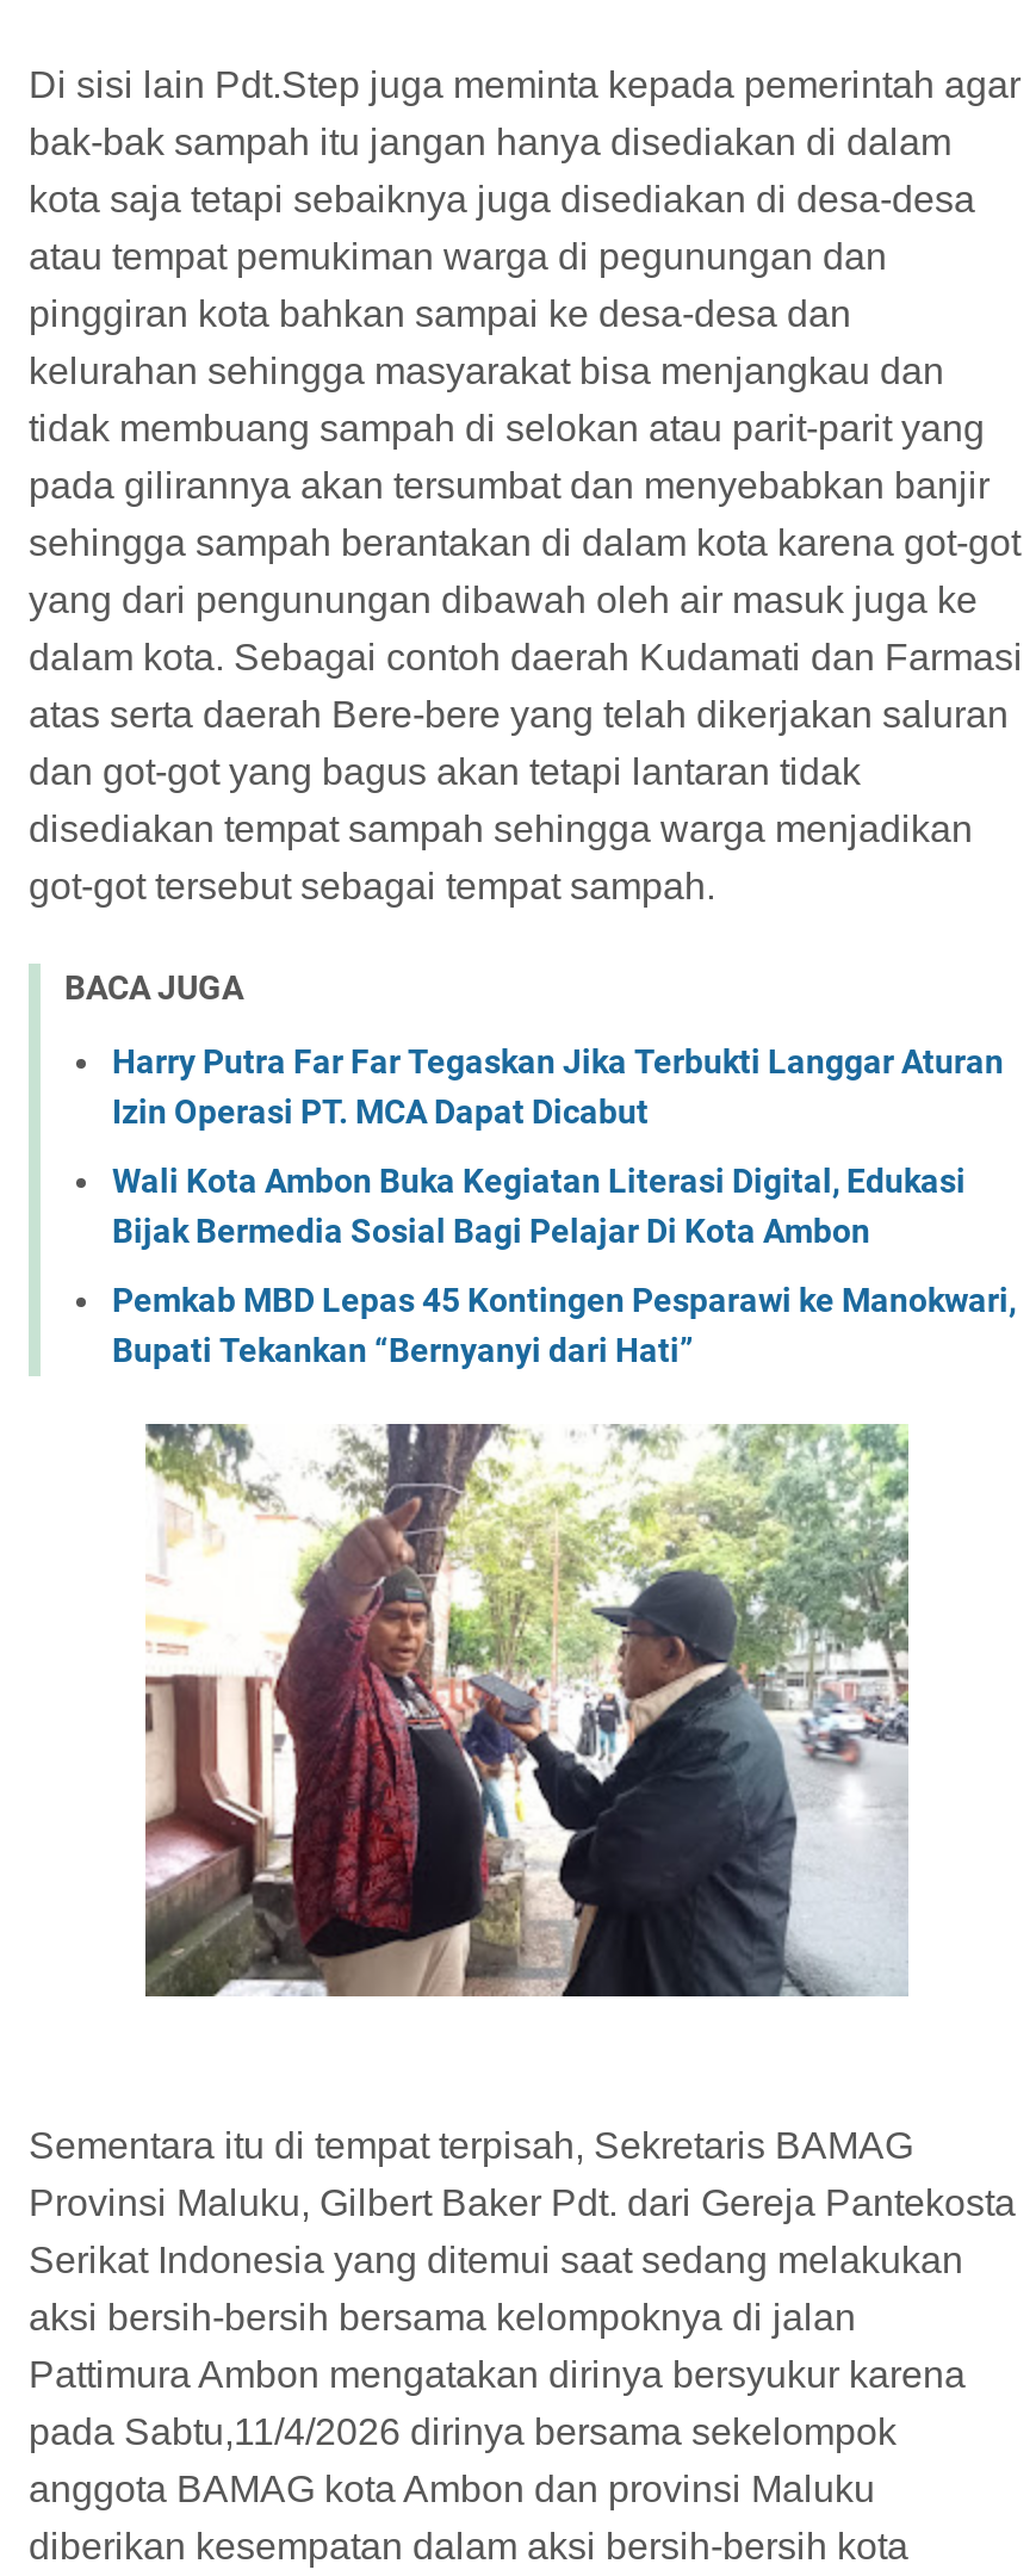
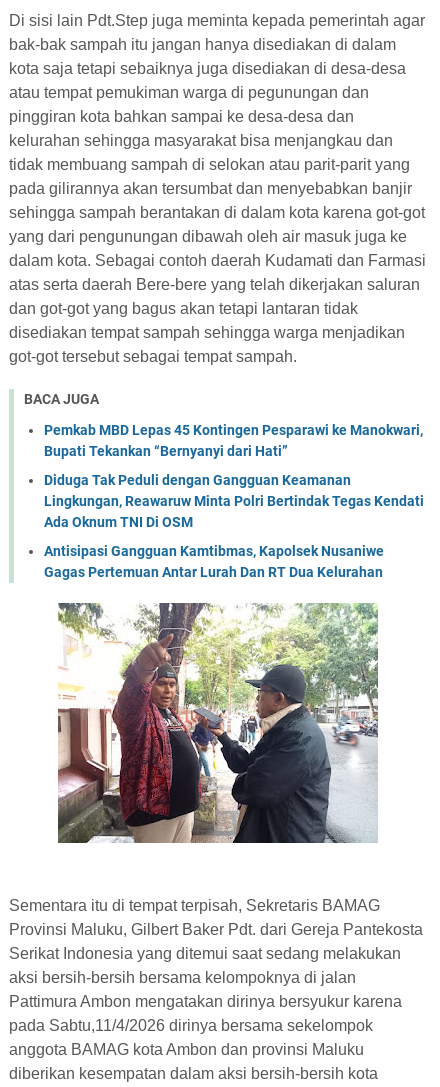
[112,1041,1004,1249] Harry Putra Far Far Tegaskan Jika Terbukti Langgar Aturan | Izin Operasi PT. MCA Dapat Dicabut | Wali Kota Ambon Buka Kegiatan Literasi Digital, Edukasi | Bijak Bermedia Sosial Bagi Pelajar Di Kota Ambon -> none
moved [112,1280,1016,1368] -> [44,422,423,459]: Pemkab MBD Lepas 45 Kontingen Pesparawi ke Manokwari, | Bupati Tekankan “Bernyanyi dari Hati”
none -> [44,472,424,580] Diduga Tak Peduli dengan Gangguan Keamanan | Lingkungan, Reawaruw Minta Polri Bertindak Tegas Kendati | Ada Oknum TNI Di OSM | Antisipasi Gangguan Kamtibmas, Kapolsek Nusaniwe | Gagas Pertemuan Antar Lurah Dan RT Dua Kelurahan

